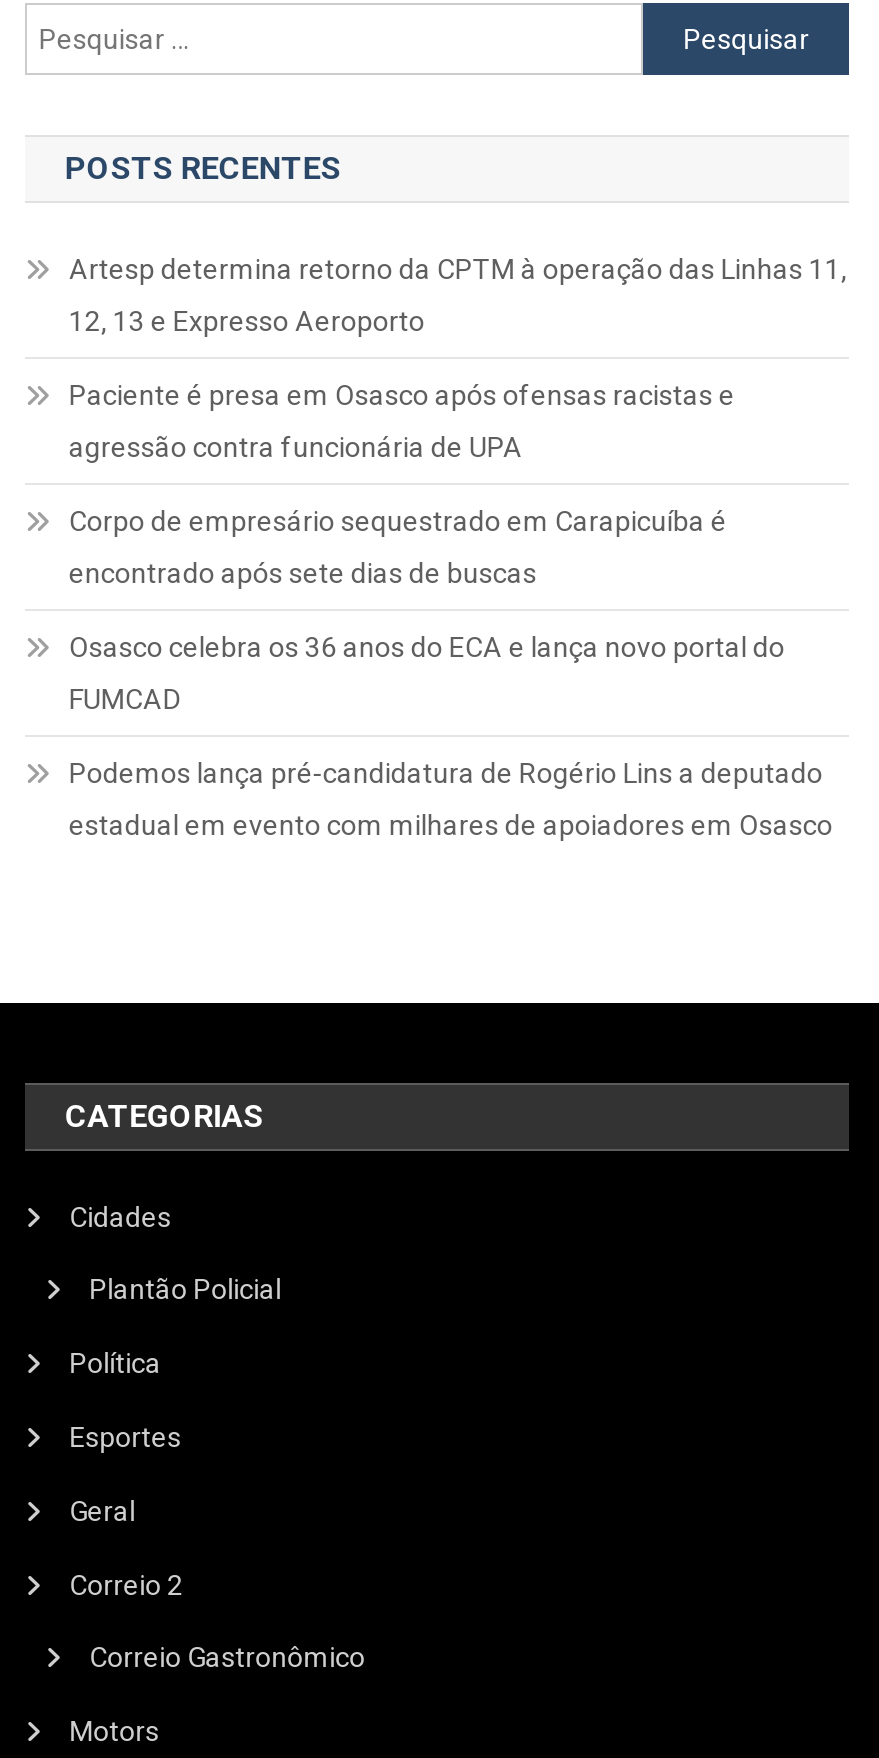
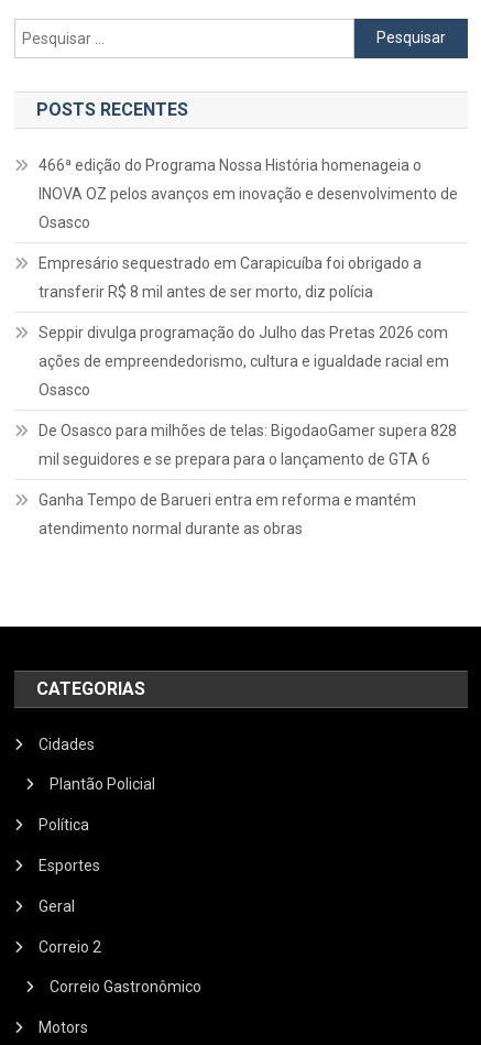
[69,253,847,841] Artesp determina retorno da CPTM à operação das Linhas 11, | 12, 13 e Expresso Aeroporto | Paciente é presa em Osasco após ofensas racistas e | agressão contra funcionária de UPA | Corpo de empresário sequestrado em Carapicuíba é | encontrado após sete dias de buscas | Osasco celebra os 36 anos do ECA e lança novo portal do | FUMCAD | Podemos lança pré-candidatura de Rogério Lins a deputado | estadual em evento com milhares de apoiadores em Osasco -> [38,156,458,537] 466ª edição do Programa Nossa História homenageia o | INOVA OZ pelos avanços em inovação e desenvolvimento de | Osasco | Empresário sequestrado em Carapicuíba foi obrigado a | transferir R$ 8 mil antes de ser morto, diz polícia | Seppir divulga programação do Julho das Pretas 2026 com | ações de empreendedorismo, cultura e igualdade racial em | Osasco | De Osasco para milhões de telas: BigodaoGamer supera 828 | mil seguidores e se prepara para o lançamento de GTA 6 | Ganha Tempo de Barueri entra em reforma e mantém | atendimento normal durante as obras

